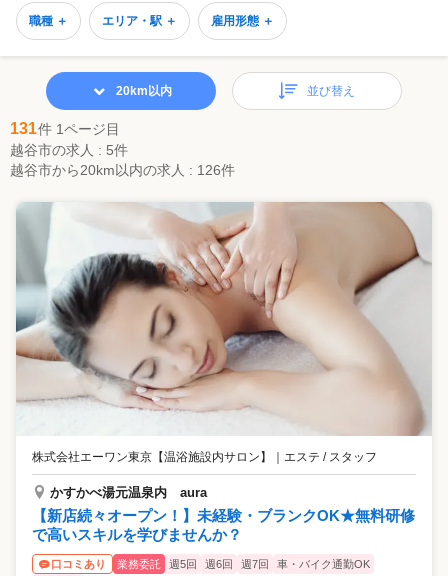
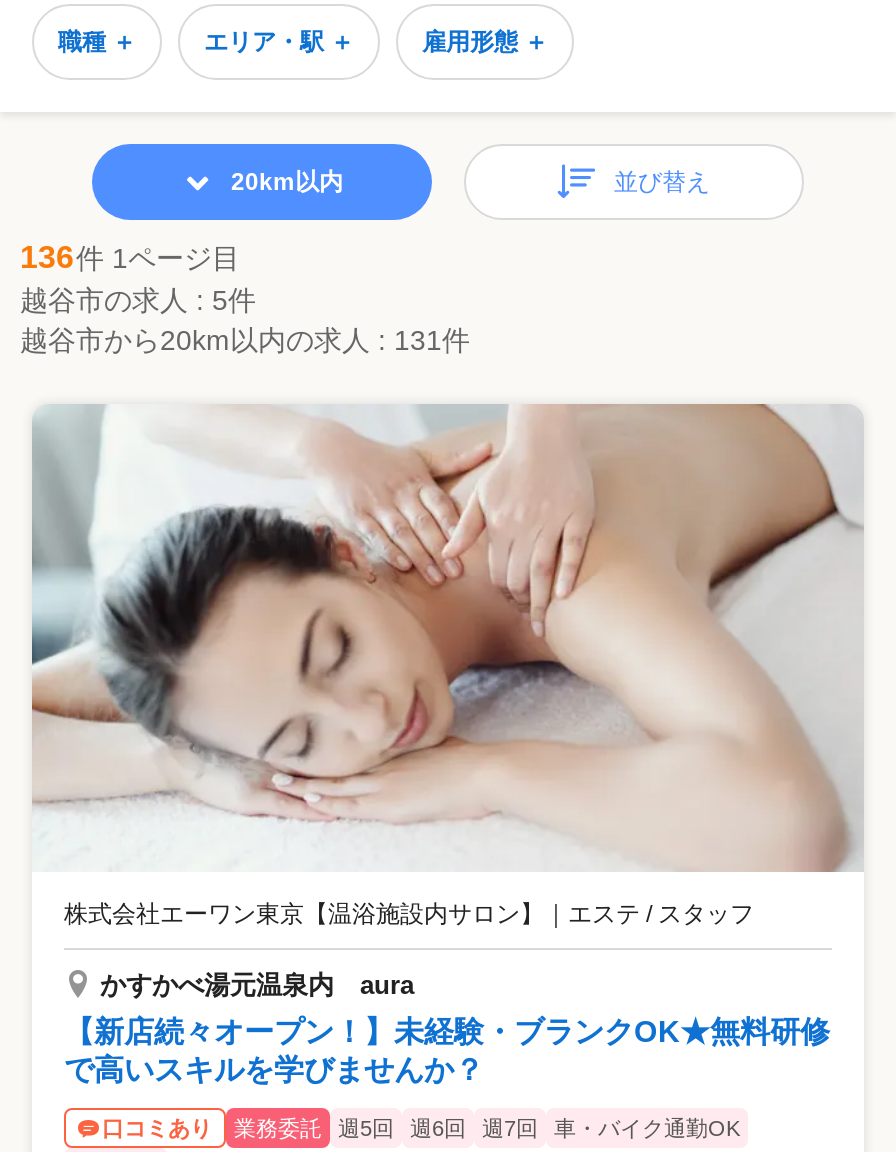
[10,120,120,137] 131件 1ページ目 -> [20,240,240,274] 136件 1ページ目
[10,162,235,178] 越谷市から20km以内の求人 : 126件 -> [20,324,470,356] 越谷市から20km以内の求人 : 131件

